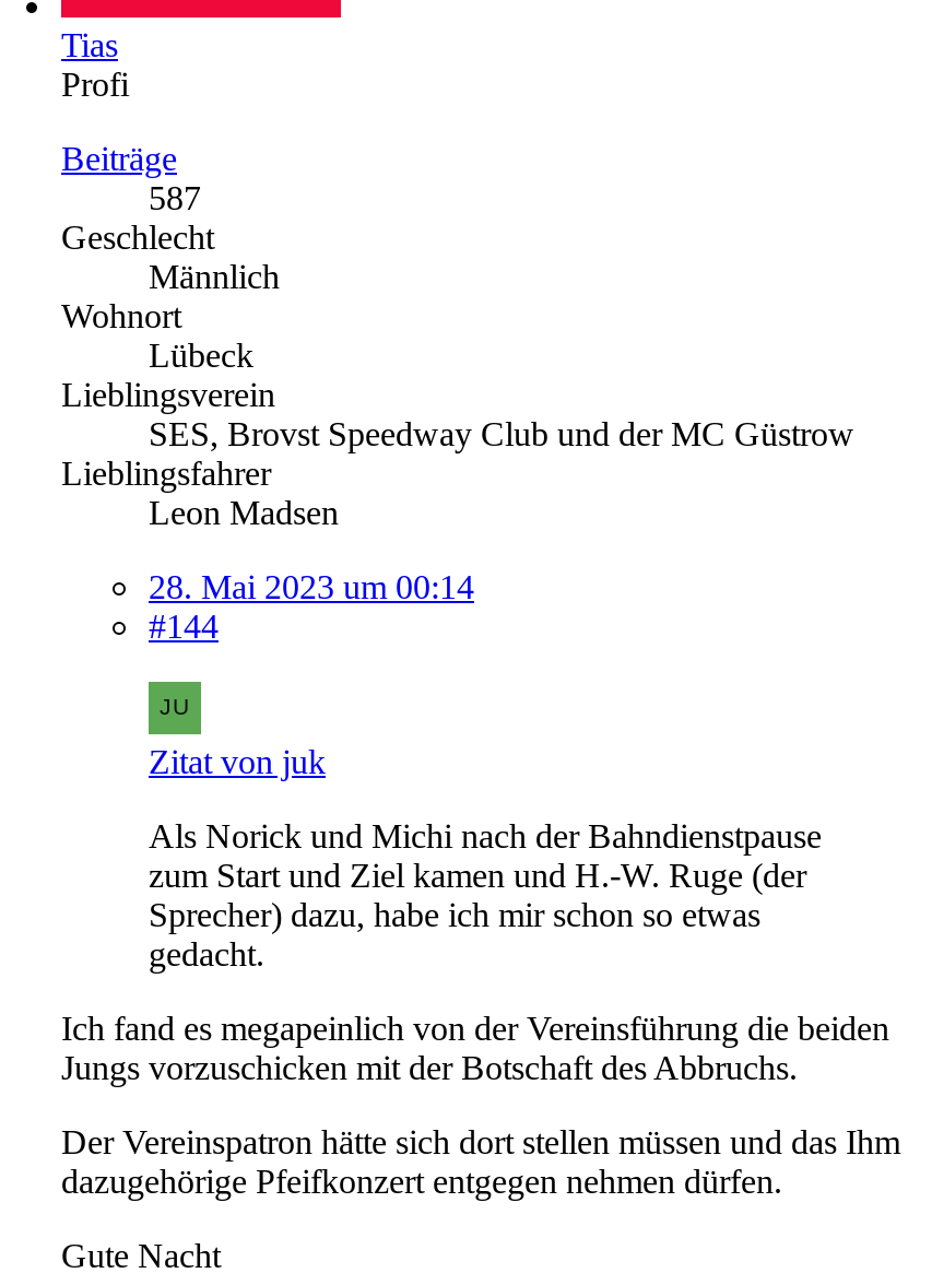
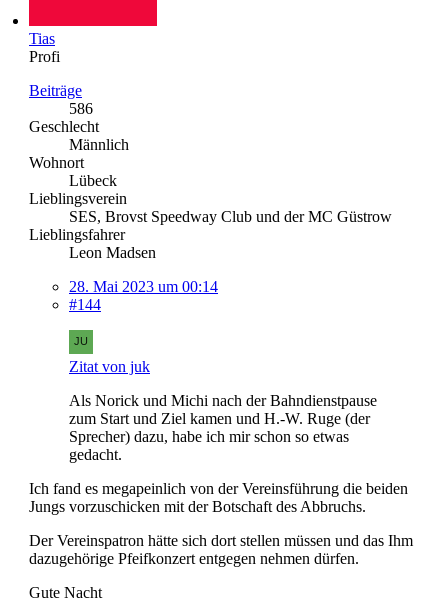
[149,179,201,216] 587 -> [69,100,93,117] 586

